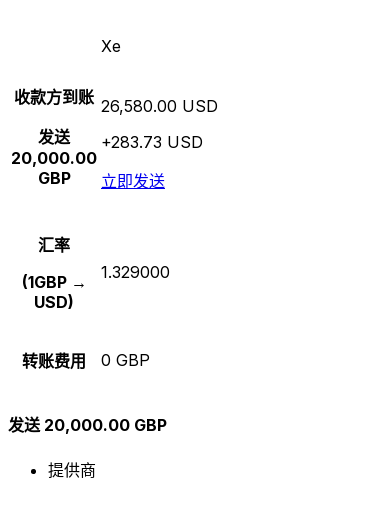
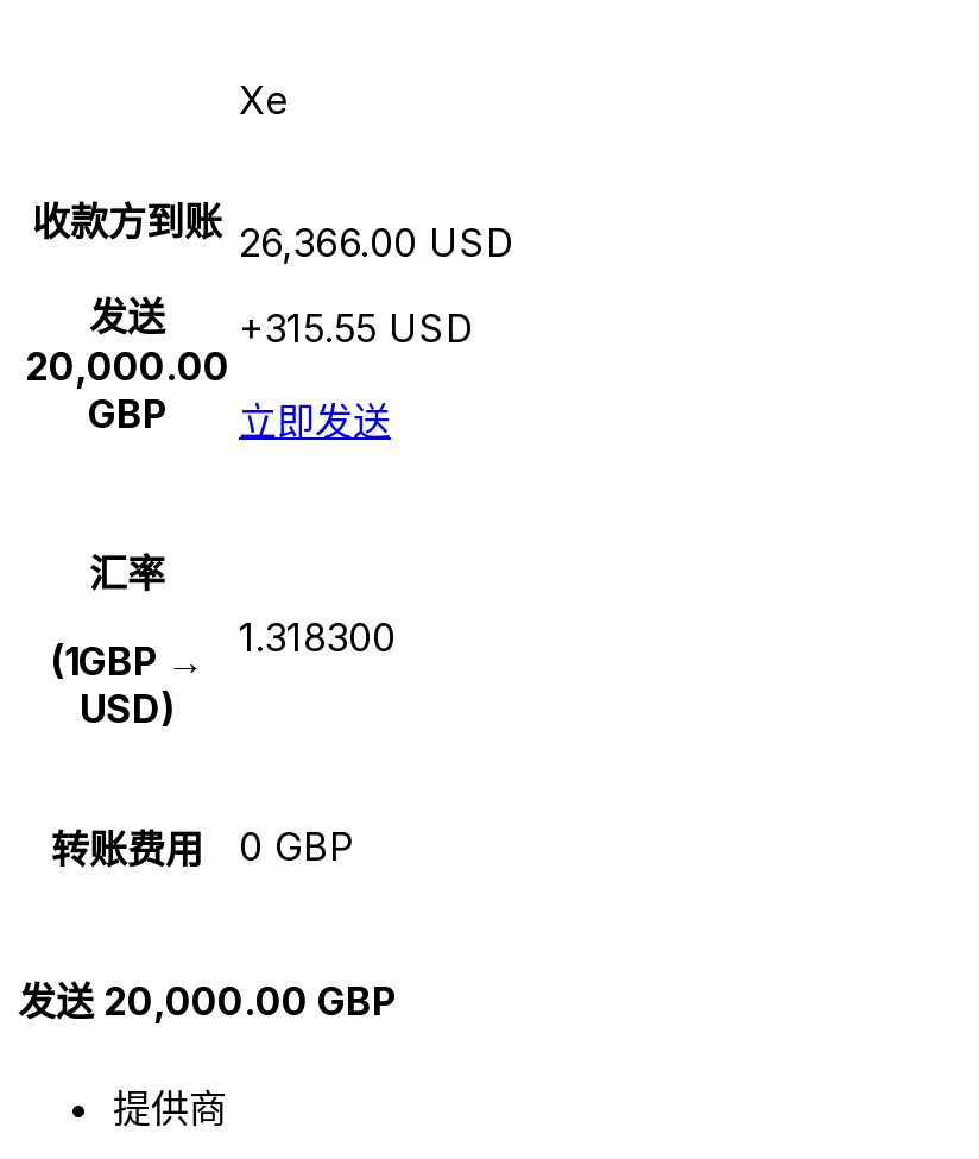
[14,87,218,116] 收款方到账 26,580.00 USD -> [32,196,514,265] 收款方到账 26,366.00 USD
[38,127,203,152] 发送 +283.73 USD -> [89,291,474,351] 发送 +315.55 USD
[101,262,170,282] 1.329000 -> [239,612,396,660] 1.318300

